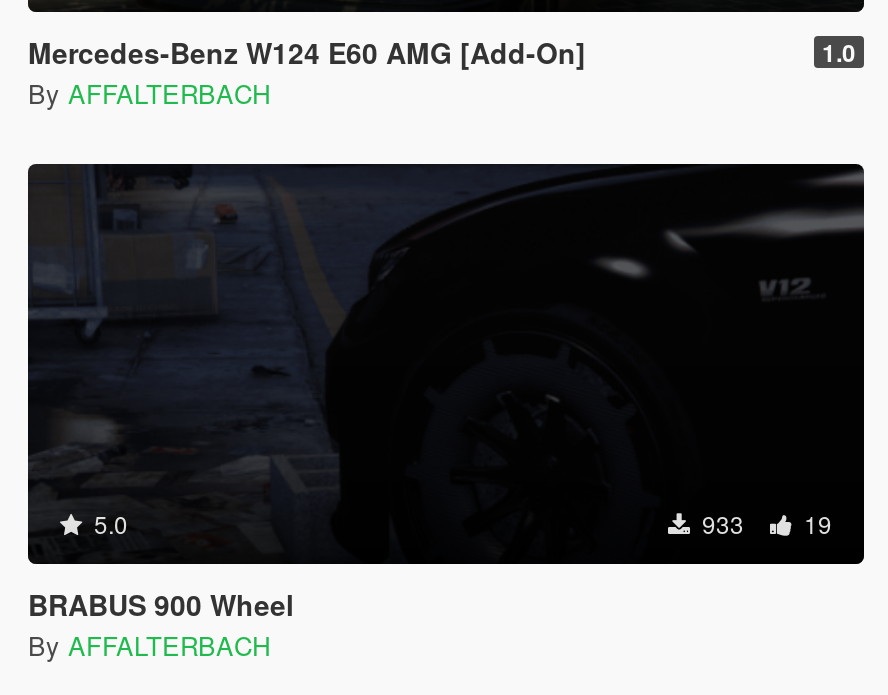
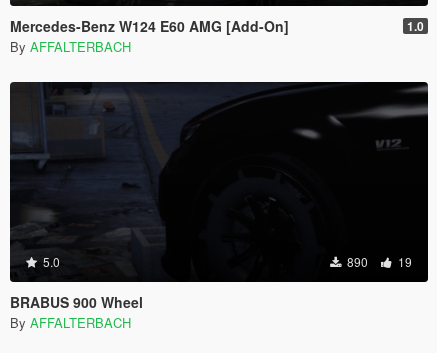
[696,506,832,540] 933 19 -> [344,253,412,270] 890 19

